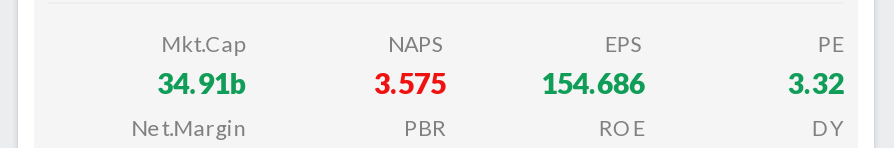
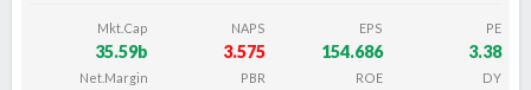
[157,66,247,100] 34.91b -> [94,41,148,62] 35.59b
[788,66,844,100] 3.32 -> [468,41,501,62] 3.38

